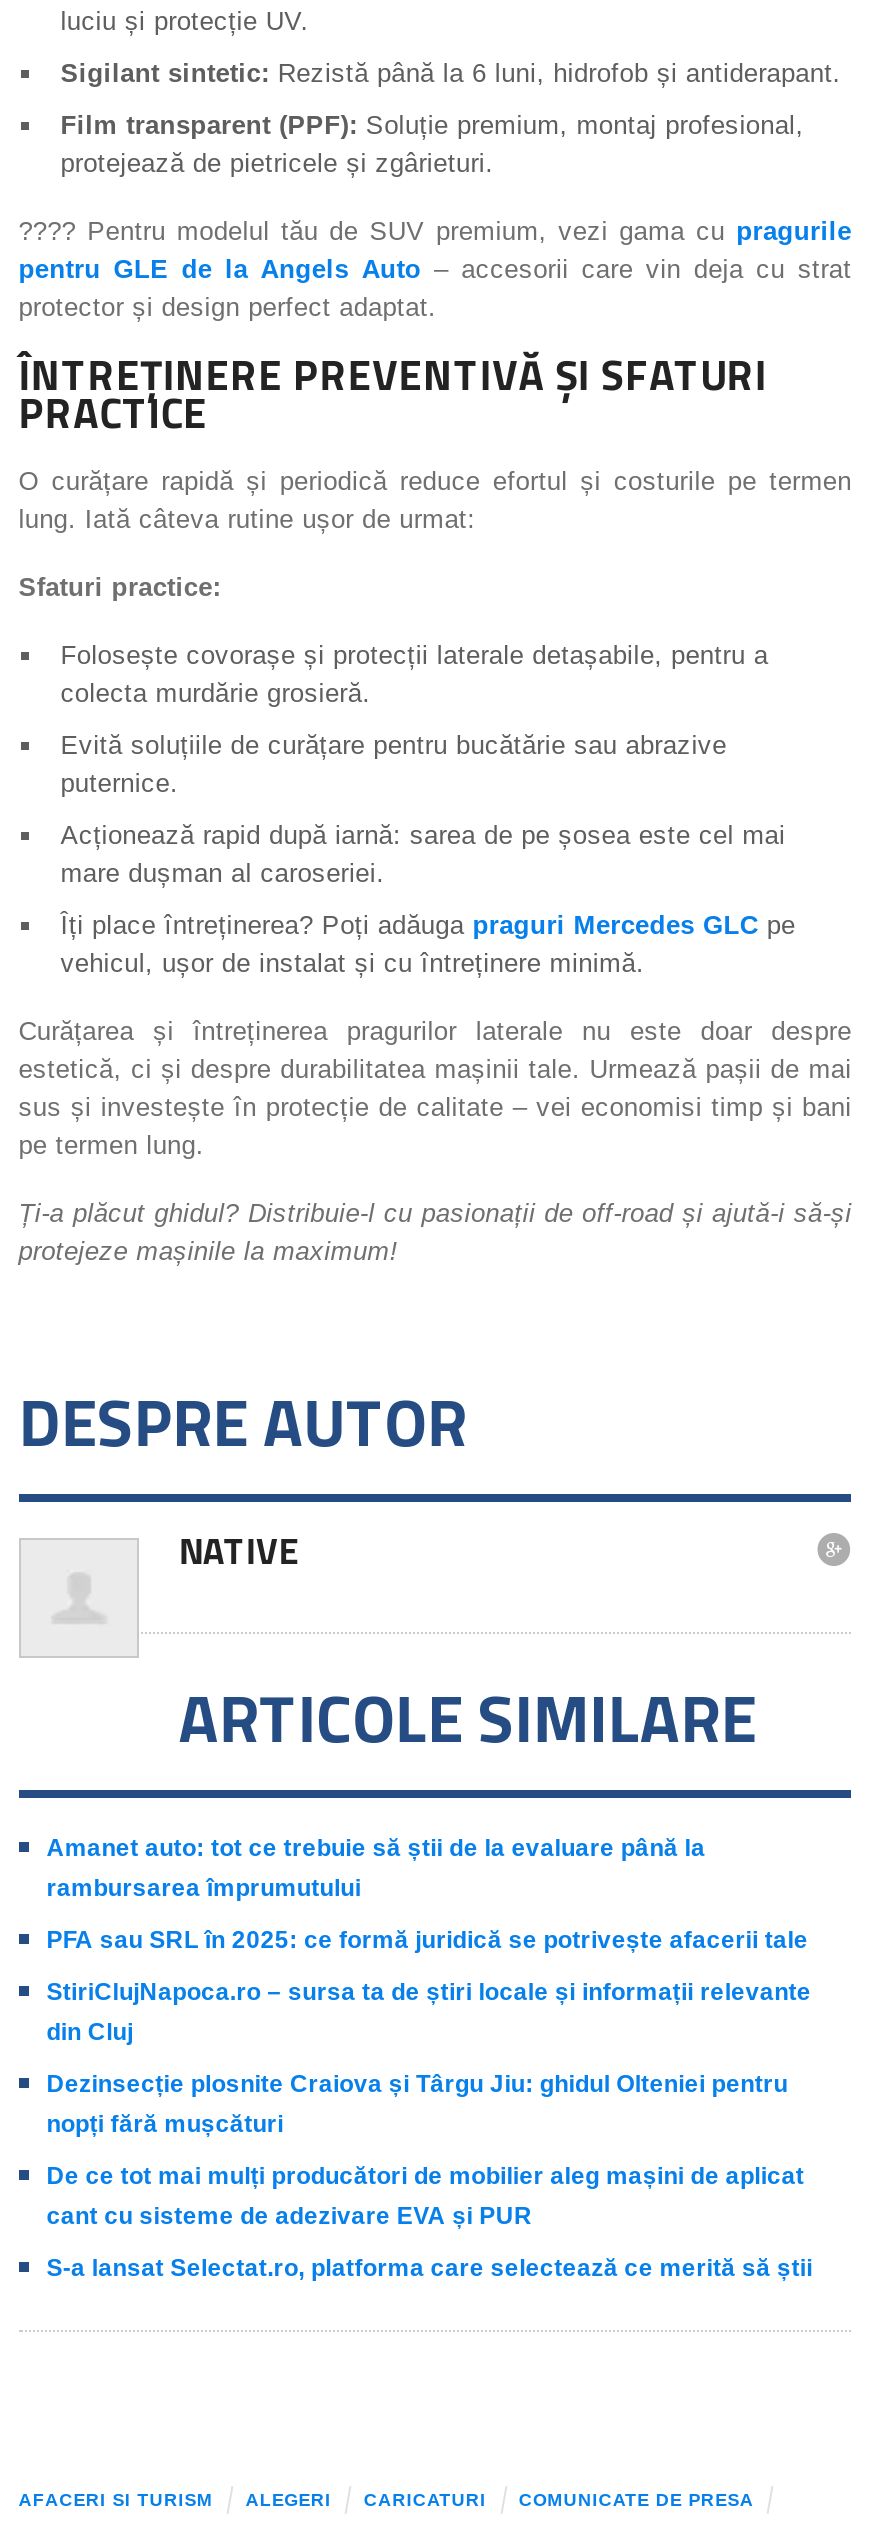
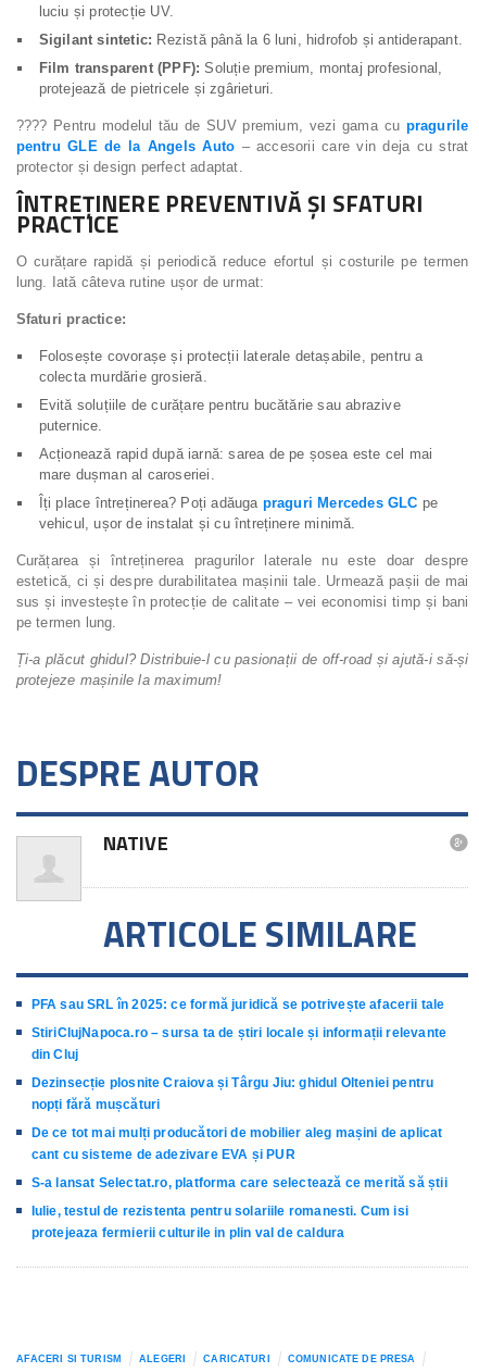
[46,1834,705,1902] Amanet auto: tot ce trebuie să știi de la evaluare până la | rambursarea împrumutului -> none
moved [46,1926,813,2282] -> [31,997,447,1190]: PFA sau SRL în 2025: ce formă juridică se potrivește afacerii tale | StiriClujNapoca.ro – sursa ta de știri locale și informații relevante | din Cluj | Dezinsecție plosnite Craiova și Târgu Jiu: ghidul Olteniei pentru | nopți fără mușcături | De ce tot mai mulți producători de mobilier aleg mașini de aplicat | cant cu sisteme de adezivare EVA și PUR | S-a lansat Selectat.ro, platforma care selectează ce merită să știi
none -> [31,1203,408,1240] Iulie, testul de rezistenta pentru solariile romanesti. Cum isi | protejeaza fermierii culturile in plin val de caldura

